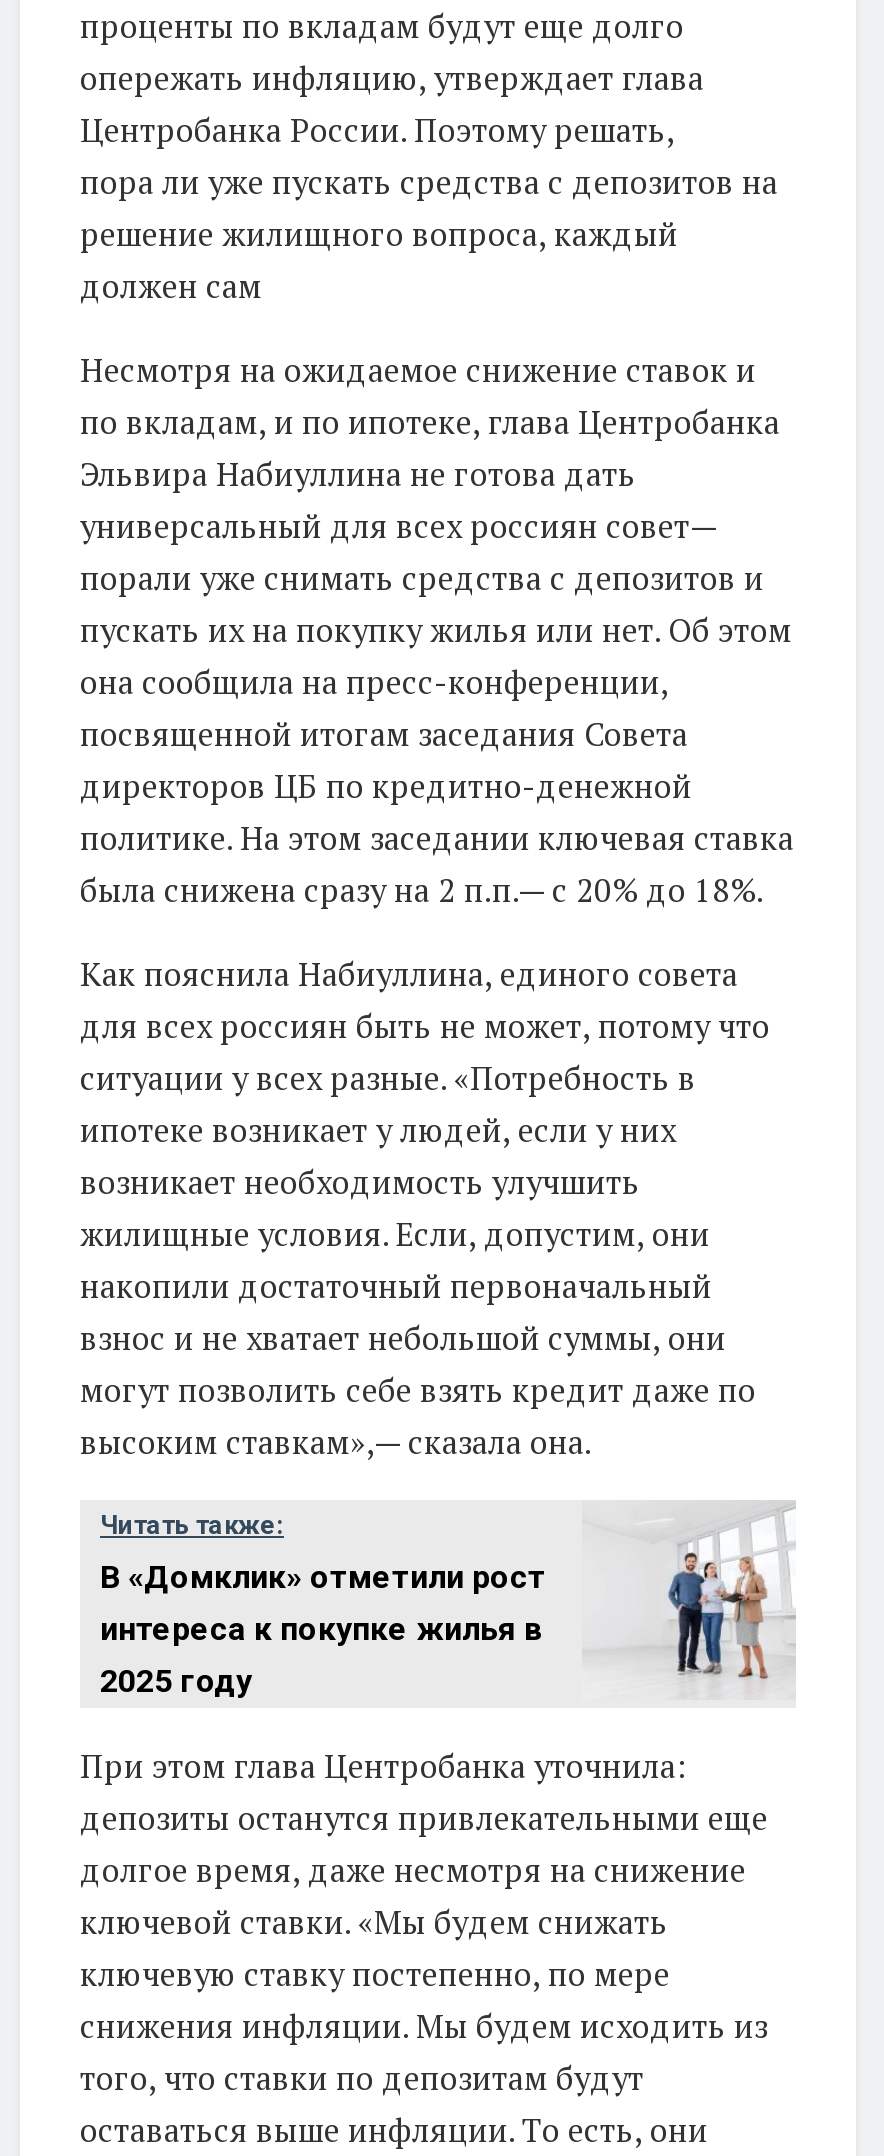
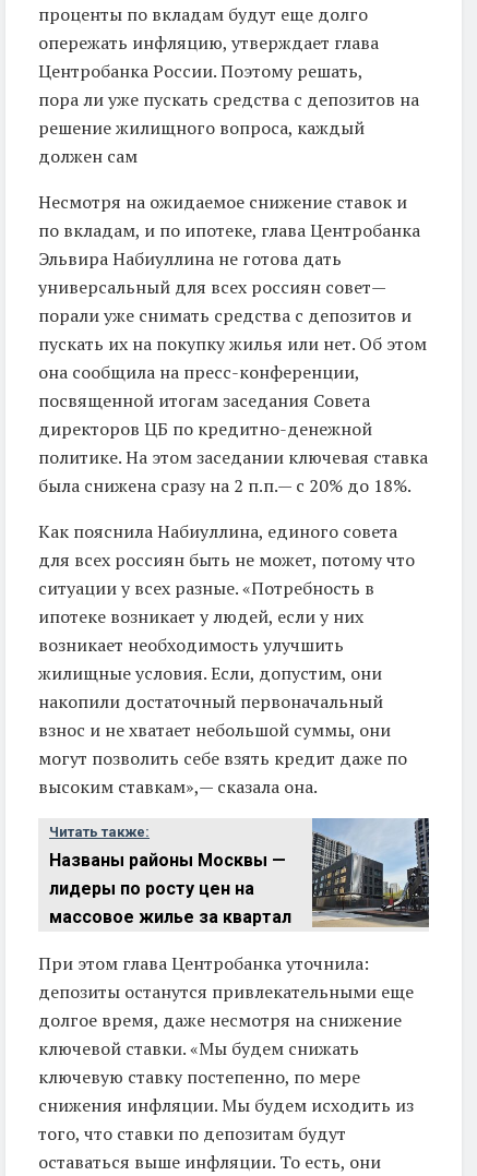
[100,1500,796,1700] [image] | В «Домклик» отметили рост | интереса к покупке жилья в | 2025 году -> [49,817,430,928] [image] | Названы районы Москвы — | лидеры по росту цен на | массовое жилье за квартал

